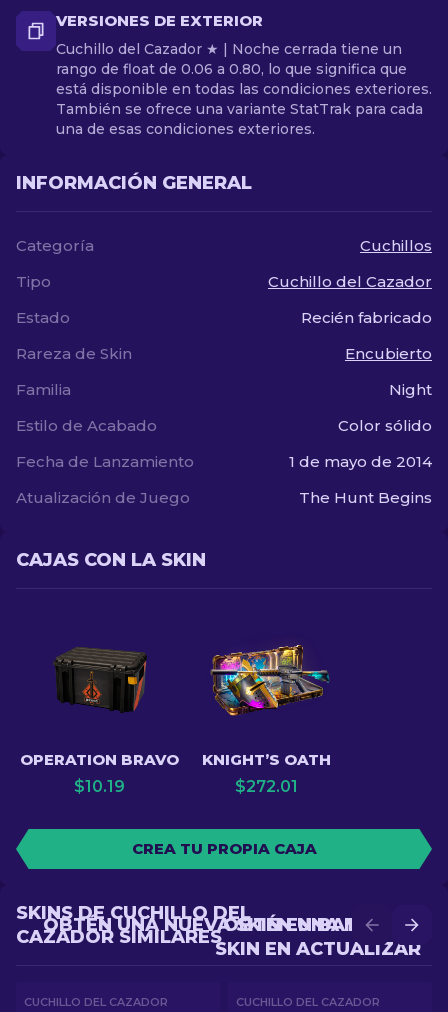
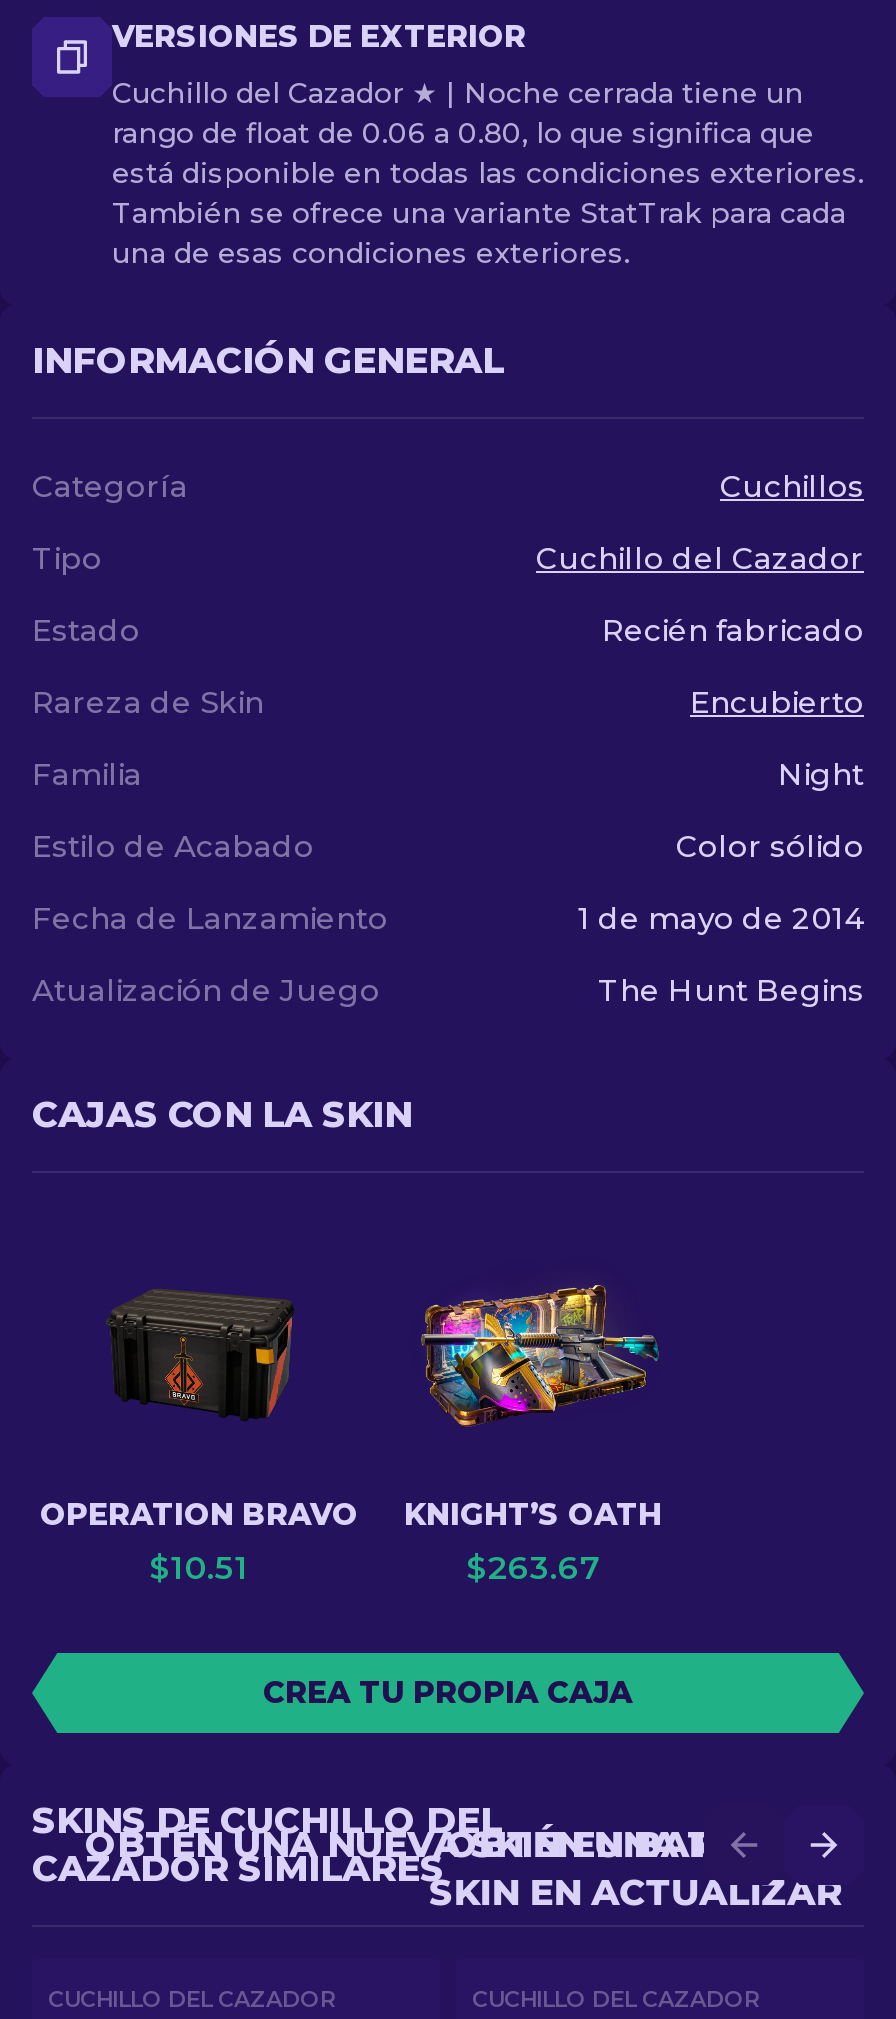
[74,777,125,796] $10.19 -> [149,1549,249,1587] $10.51
[235,777,298,796] $272.01 -> [466,1549,600,1587] $263.67

